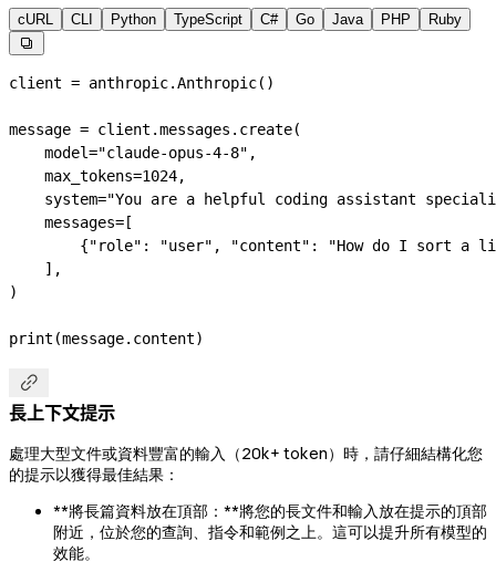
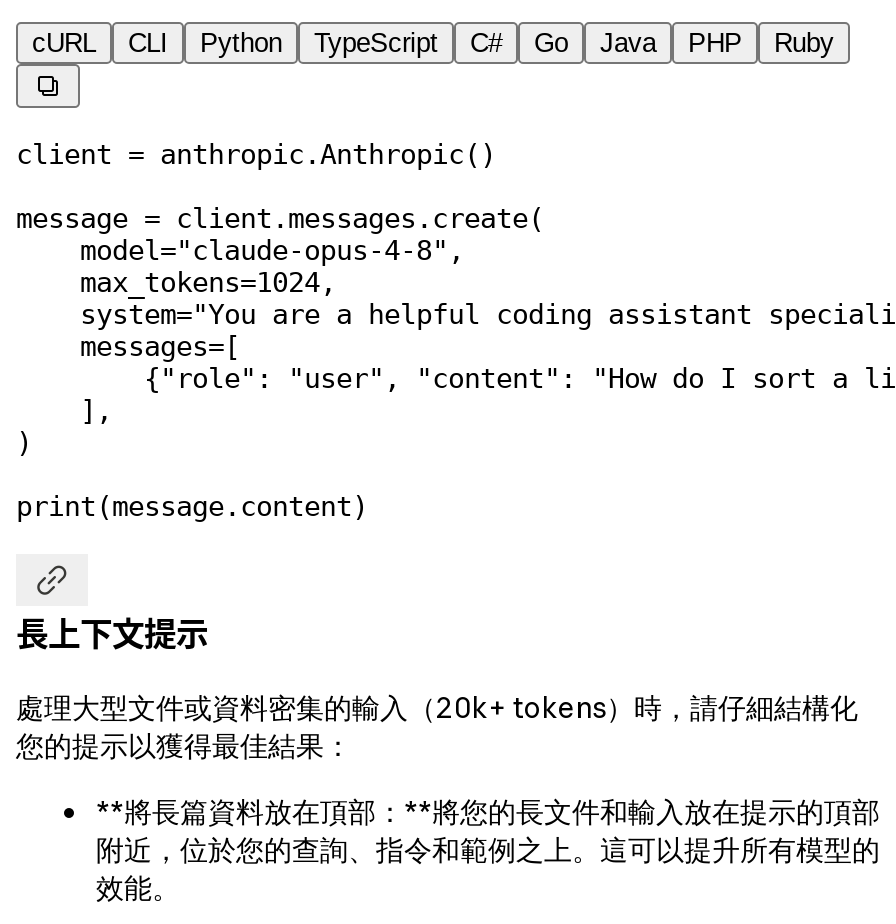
[9,443,483,484] 處理大型文件或資料豐富的輸入（20k+ token）時，請仔細結構化您 | 的提示以獲得最佳結果： -> [16,690,858,764] 處理大型文件或資料密集的輸入（20k+ tokens）時，請仔細結構化 | 您的提示以獲得最佳結果：

